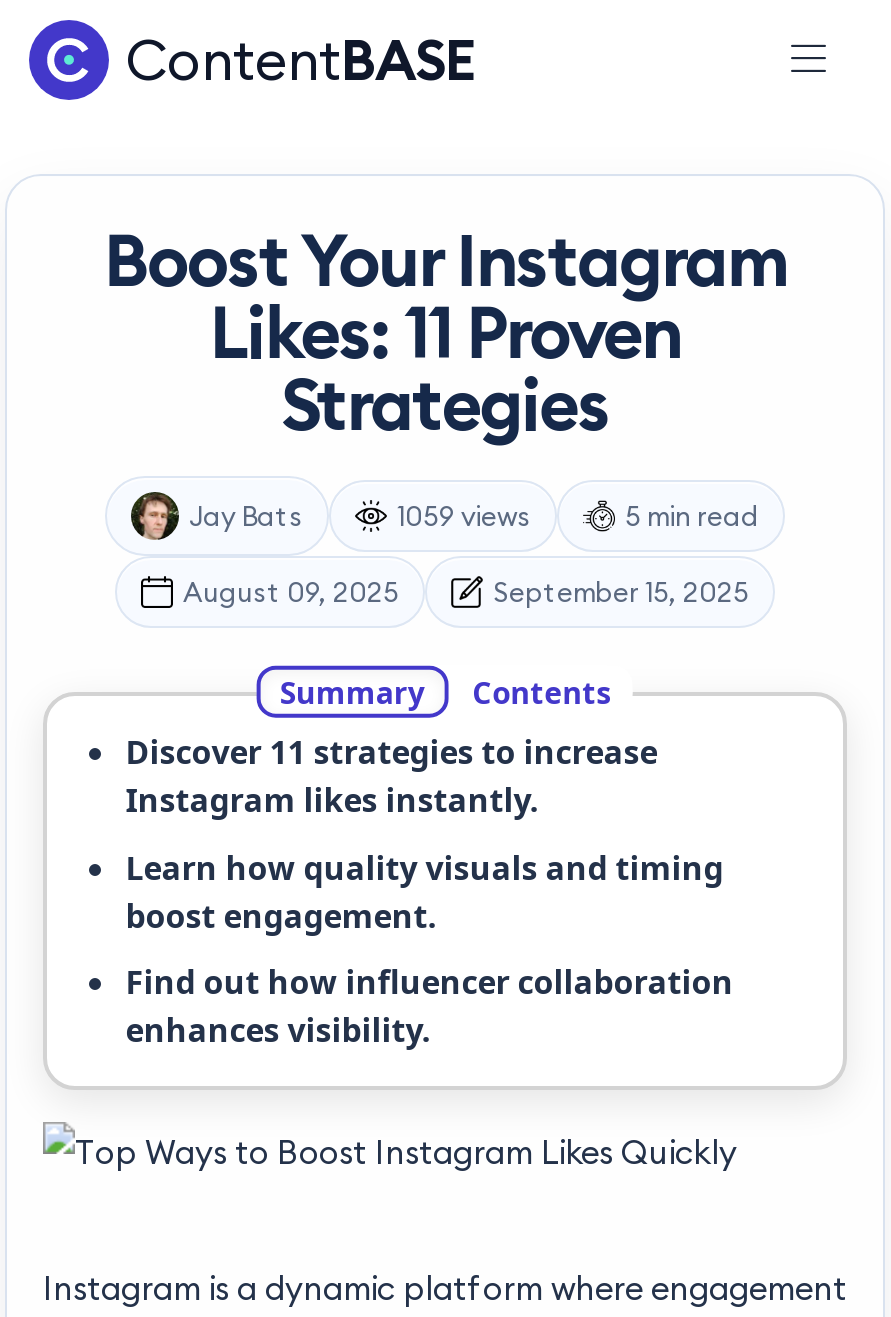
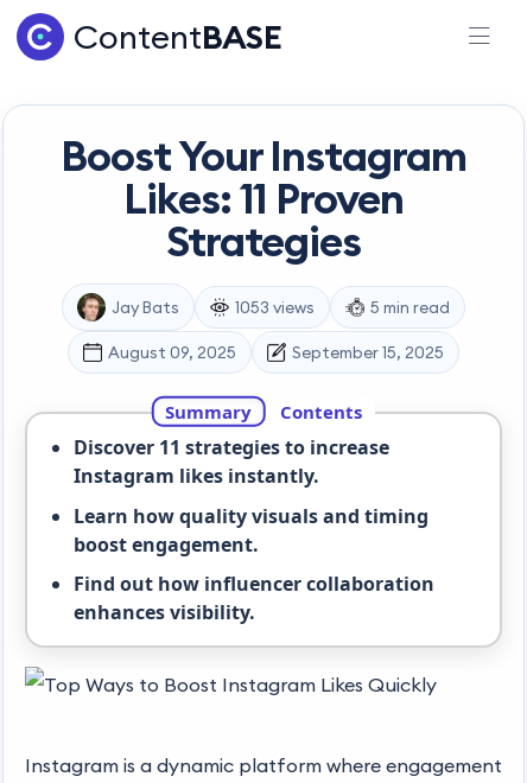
[397,498,531,534] 1059 views -> [235,297,315,318] 1053 views

